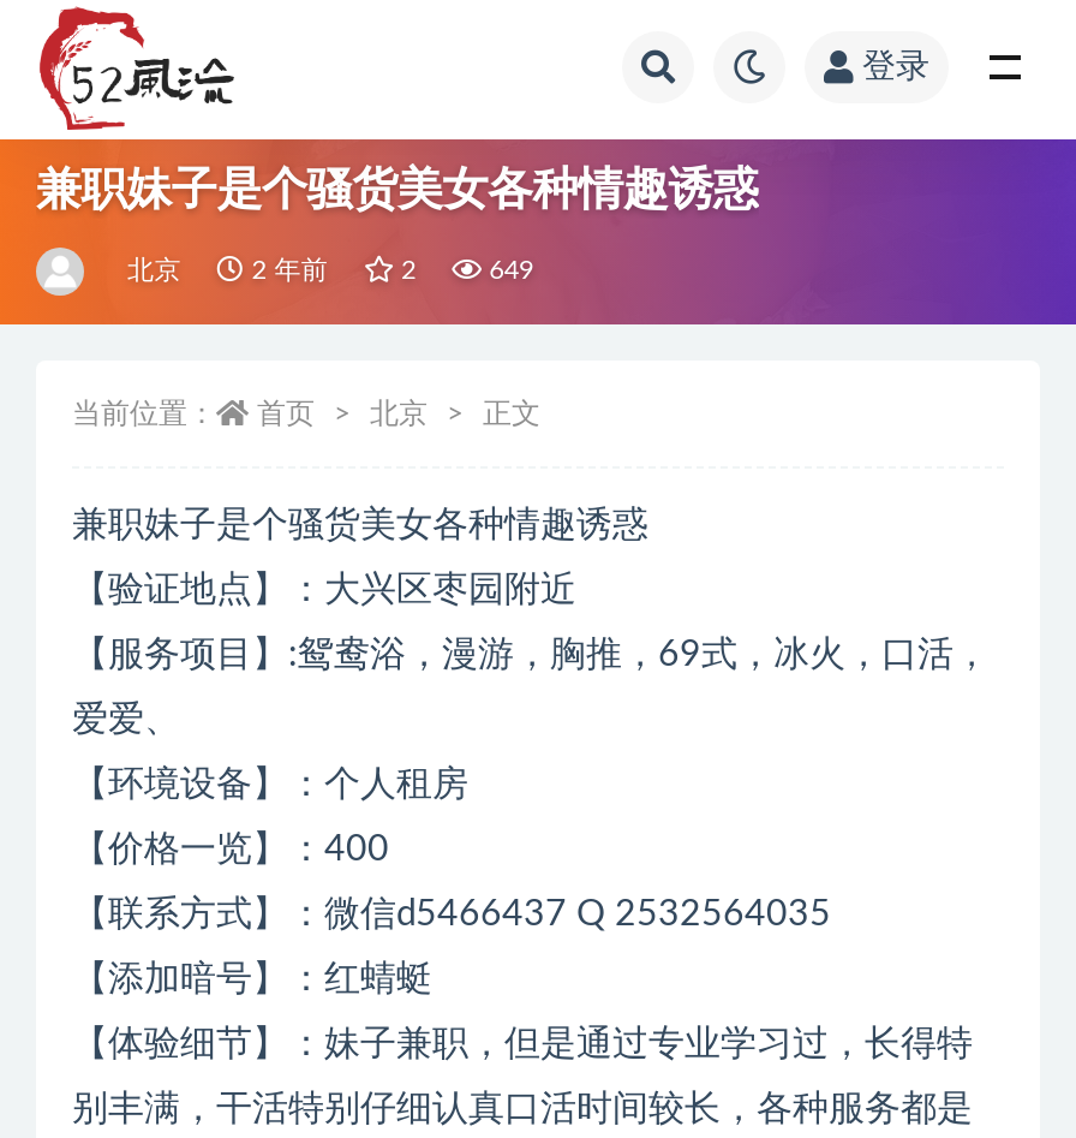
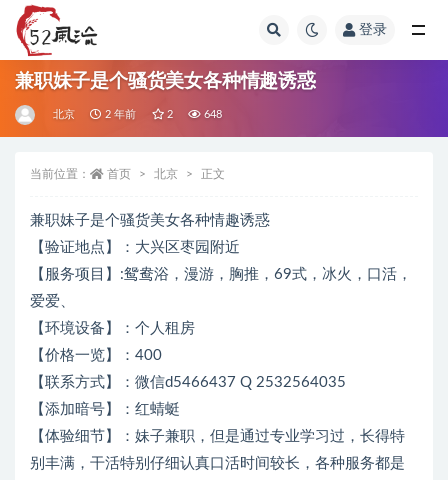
[481,257,534,284] 649 -> [200,109,222,120] 648

